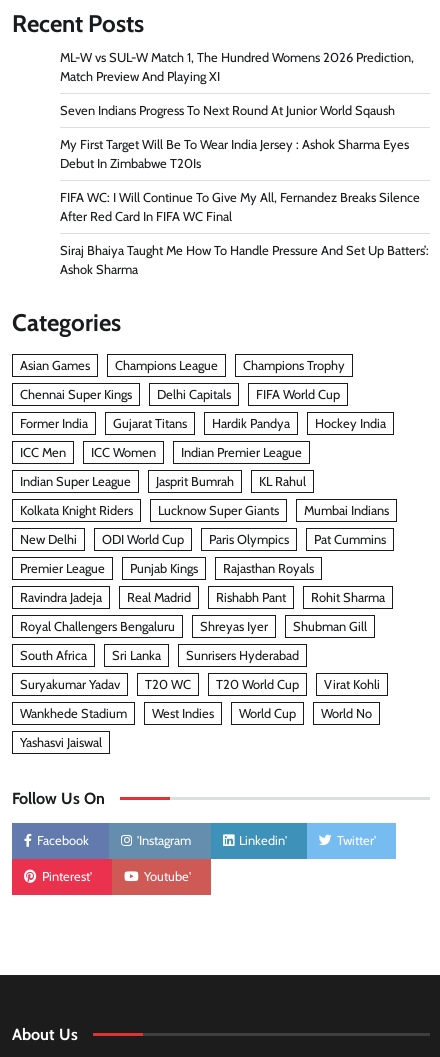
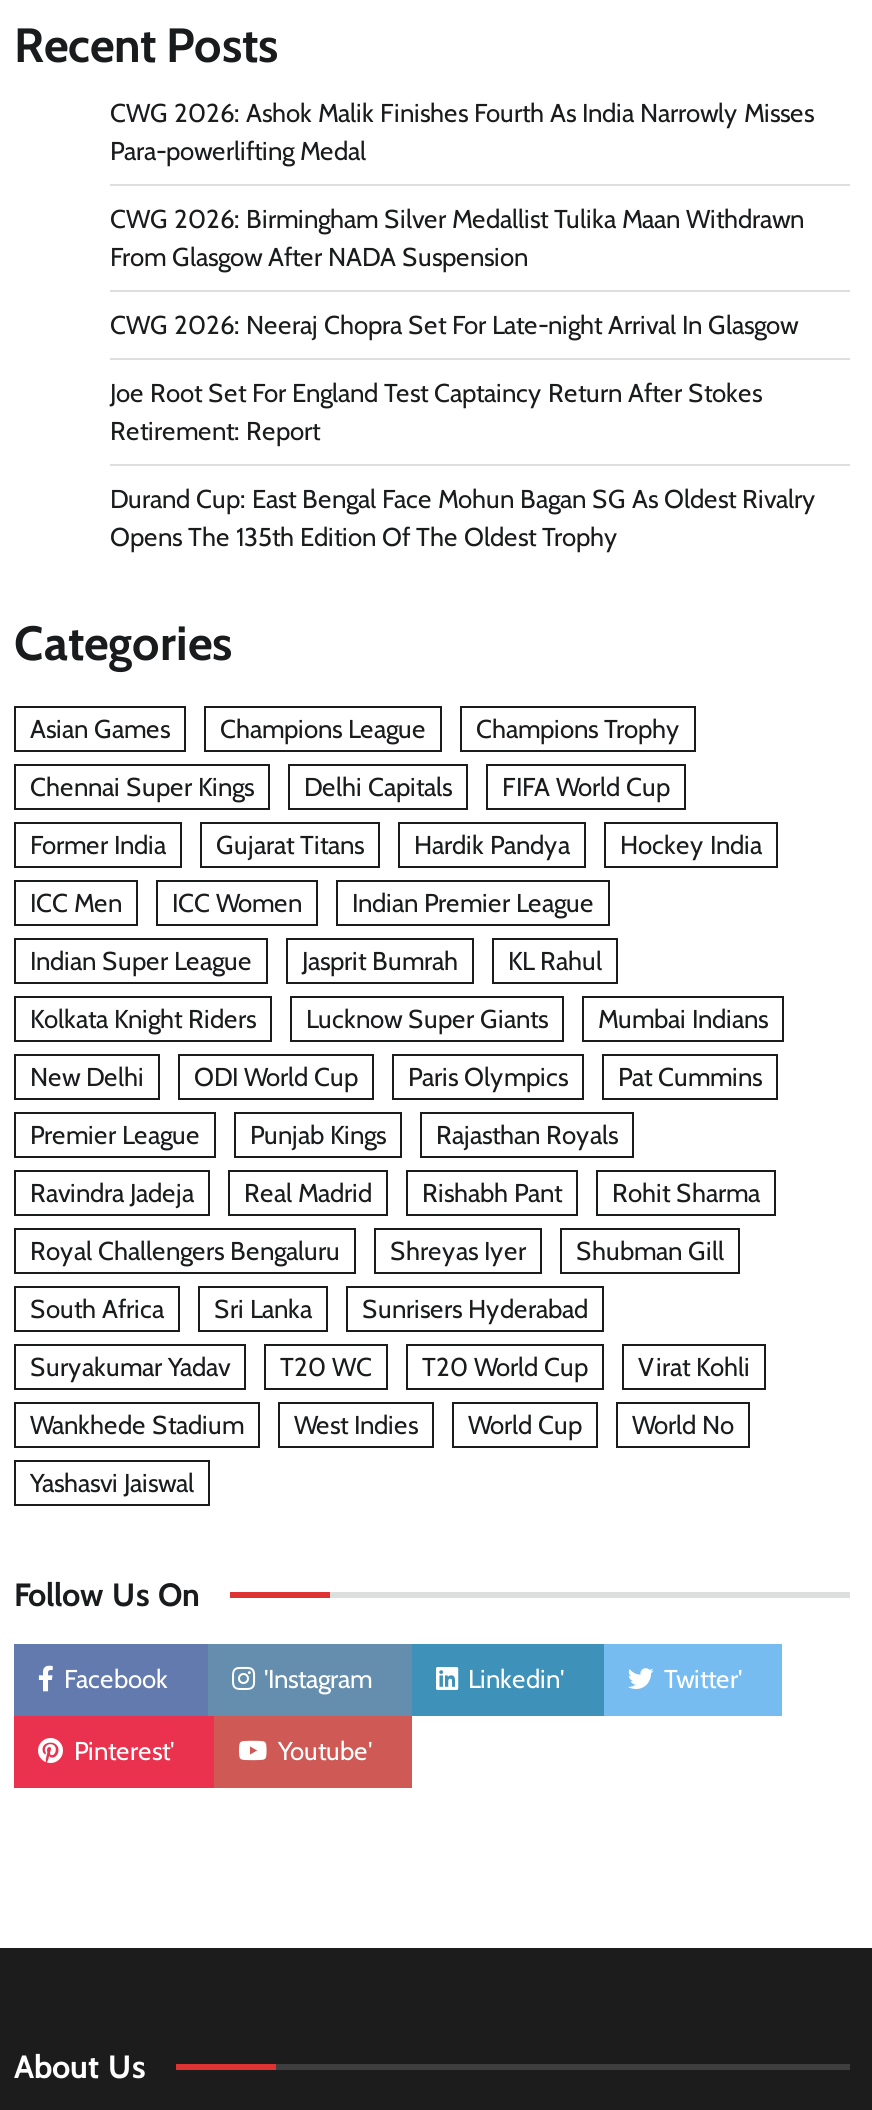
[60,50,414,84] ML-W vs SUL-W Match 1, The Hundred Womens 2026 Prediction, | Match Preview And Playing XI -> [110,97,814,165] CWG 2026: Ashok Malik Finishes Fourth As India Narrowly Misses | Para-powerlifting Medal
[60,103,395,118] Seven Indians Progress To Next Round At Junior World Sqaush -> [110,203,804,271] CWG 2026: Birmingham Silver Medallist Tulika Maan Withdrawn | From Glasgow After NADA Suspension
[60,137,409,171] My First Target Will Be To Wear India Jersey : Ashok Sharma Eyes | Debut In Zimbabwe T20Is -> [110,309,798,339] CWG 2026: Neeraj Chopra Set For Late-night Arrival In Glasgow
[60,190,420,224] FIFA WC: I Will Continue To Give My All, Fernandez Breaks Silence | After Red Card In FIFA WC Final -> [110,377,762,445] Joe Root Set For England Test Captaincy Return After Stokes | Retirement: Report
[60,243,429,277] Siraj Bhaiya Taught Me How To Handle Pressure And Set Up Batters’: | Ashok Sharma -> [110,483,816,551] Durand Cup: East Bengal Face Mohun Bagan SG As Oldest Rivalry | Opens The 135th Edition Of The Oldest Trophy

